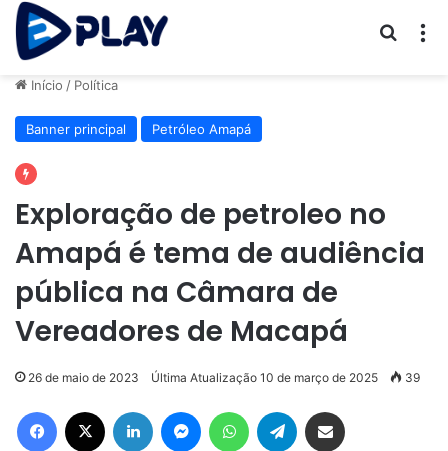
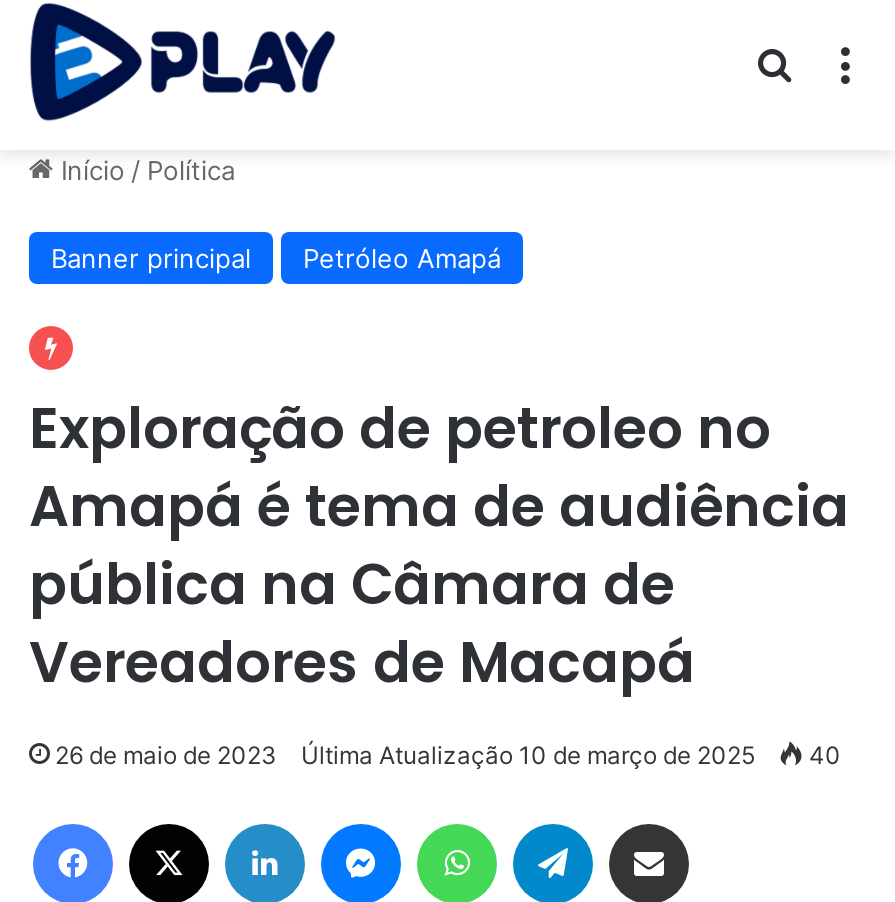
[28,370,420,385] 26 de maio de 2023 Última Atualização 10 de março de 2025 39 -> [55,740,841,770] 26 de maio de 2023 Última Atualização 10 de março de 2025 40

